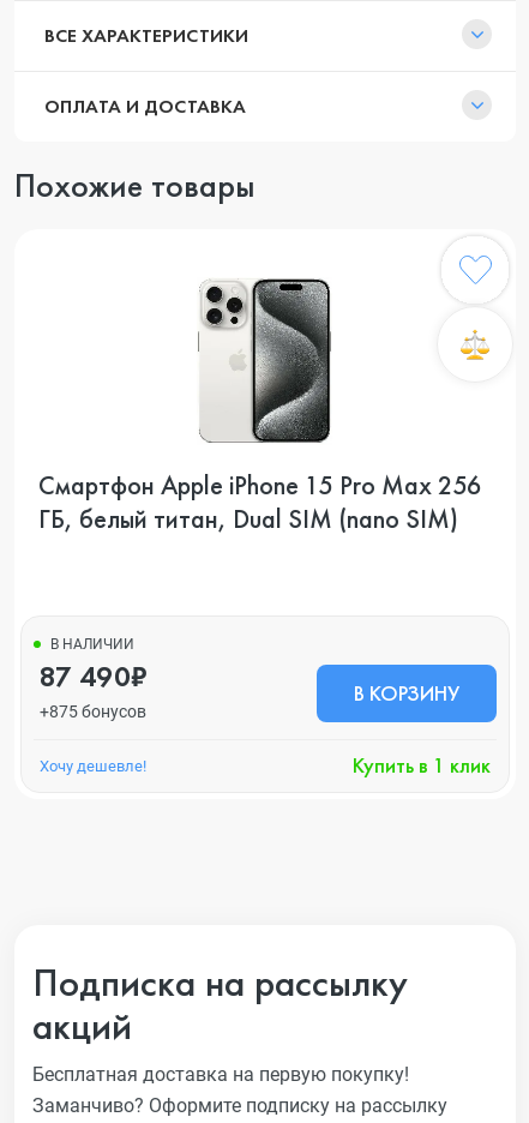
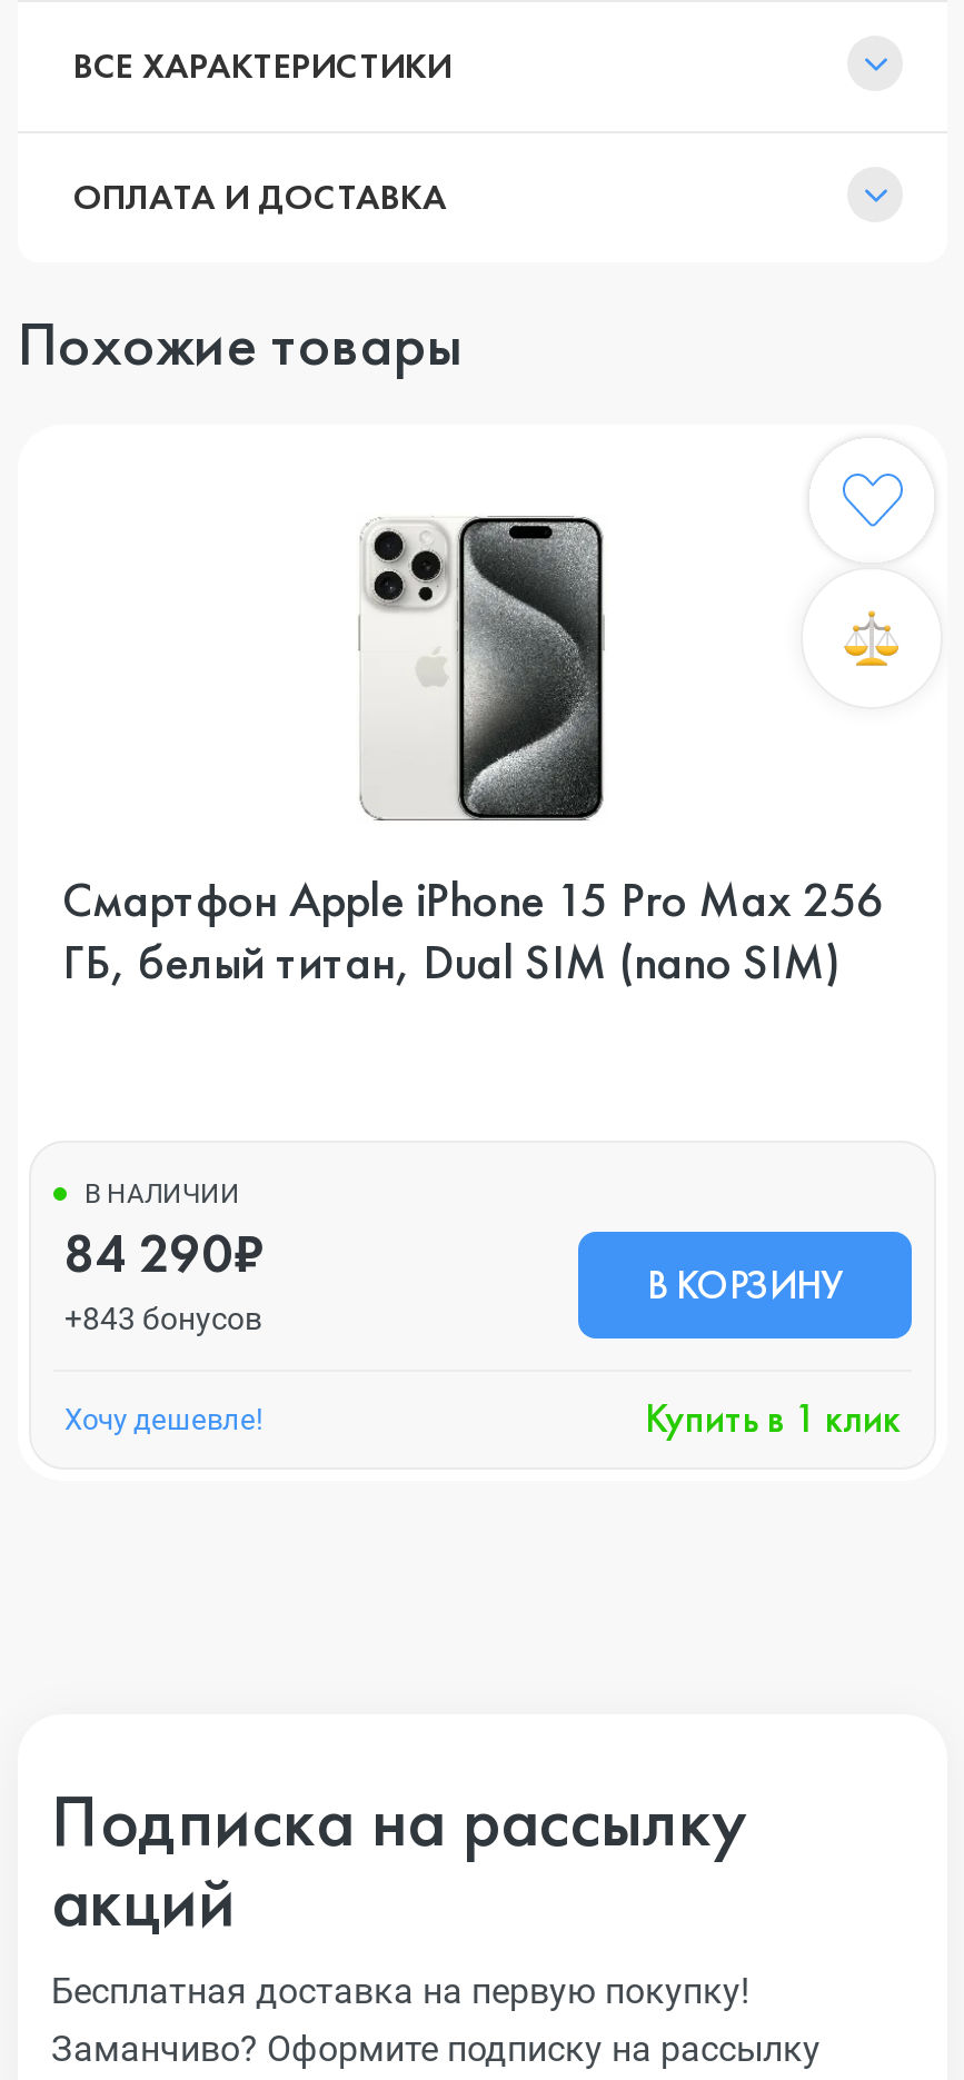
[40,657,148,695] 87 490₽ -> [64,1218,265,1287] 84 290₽
[40,702,146,721] +875 бонусов -> [64,1301,262,1336] +843 бонусов

